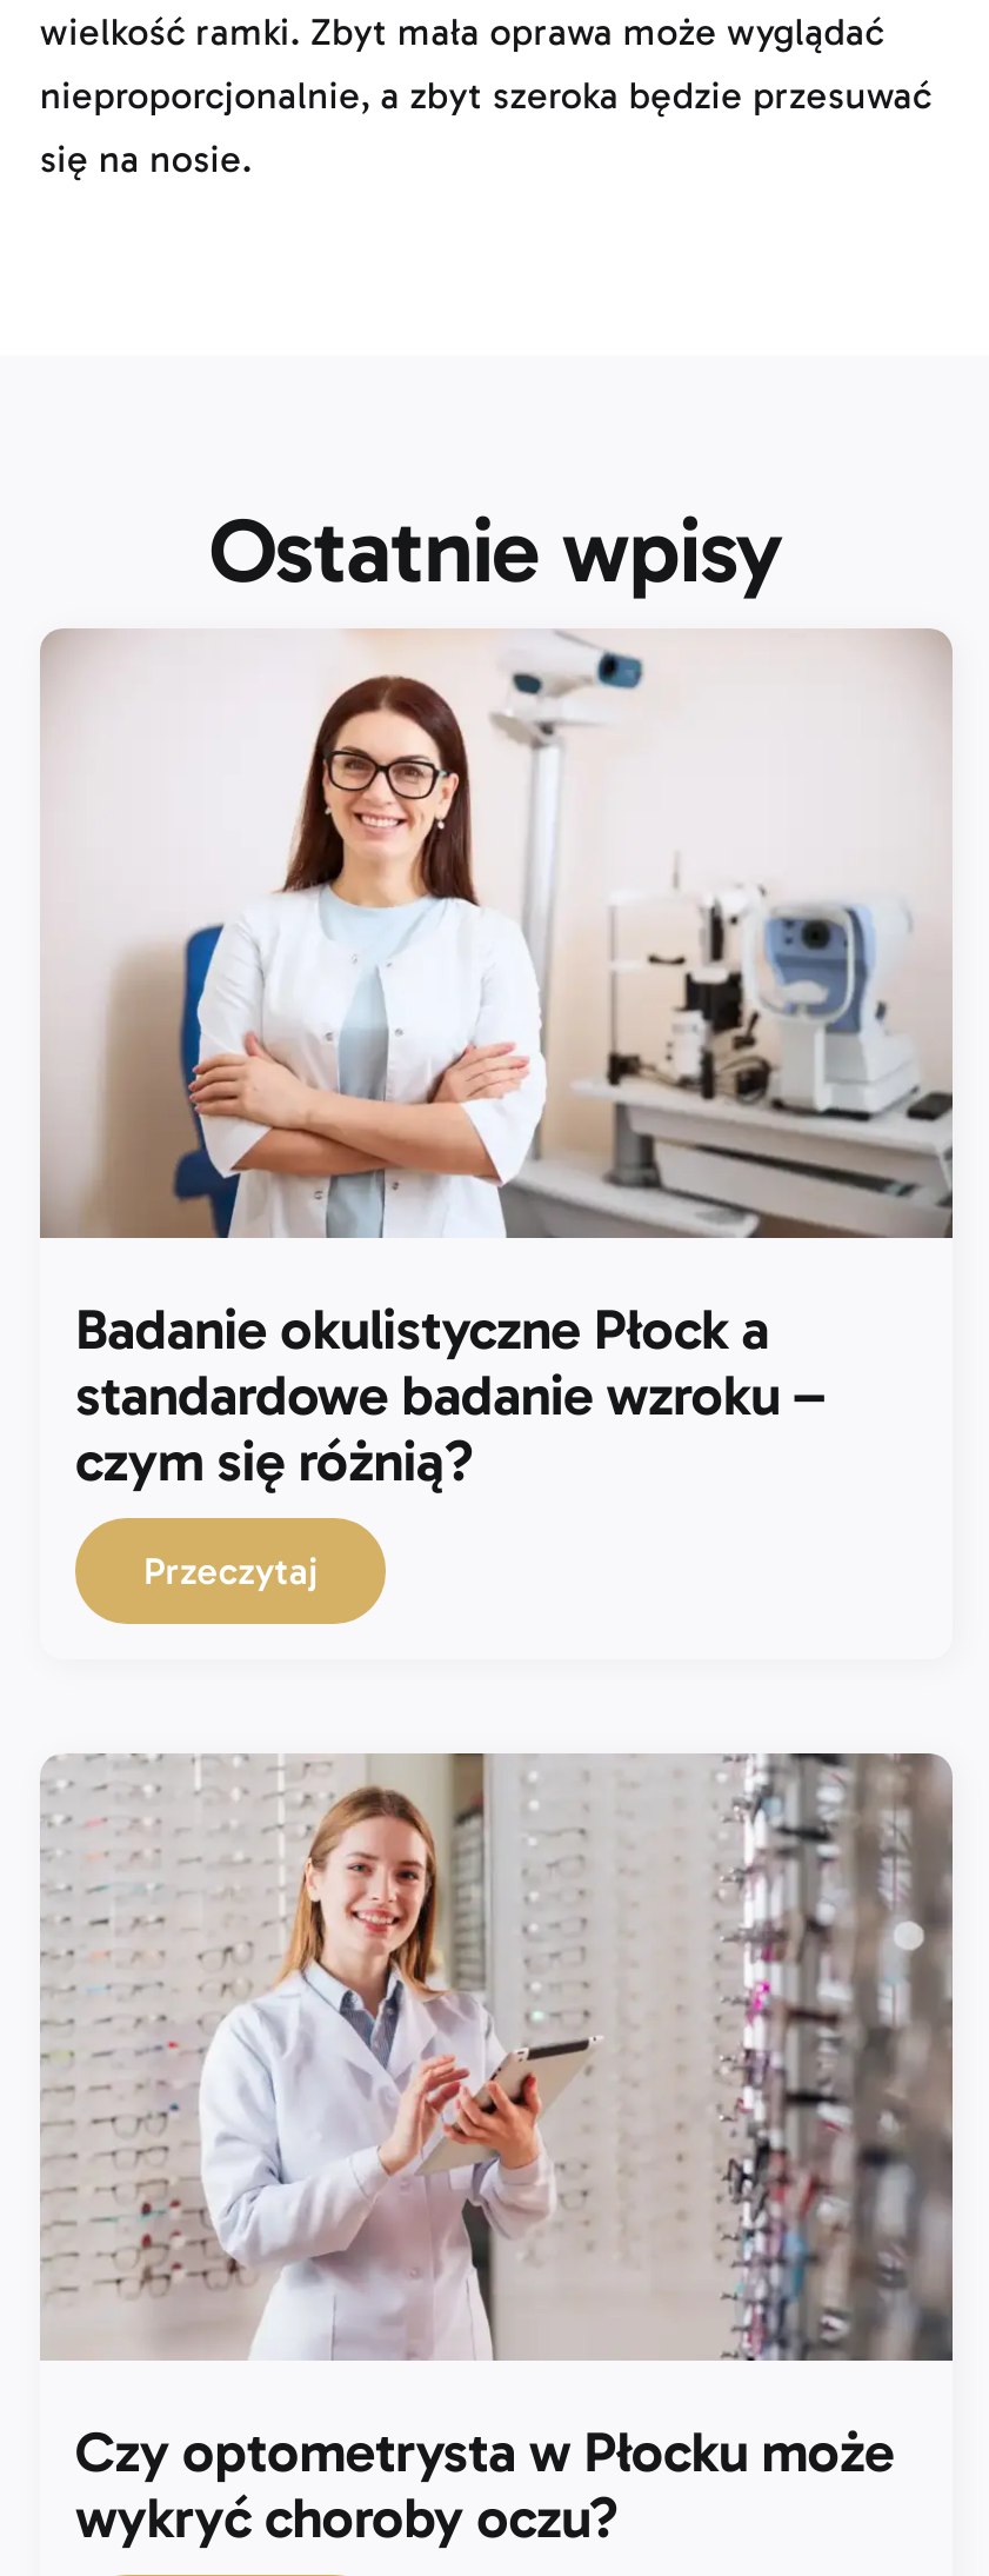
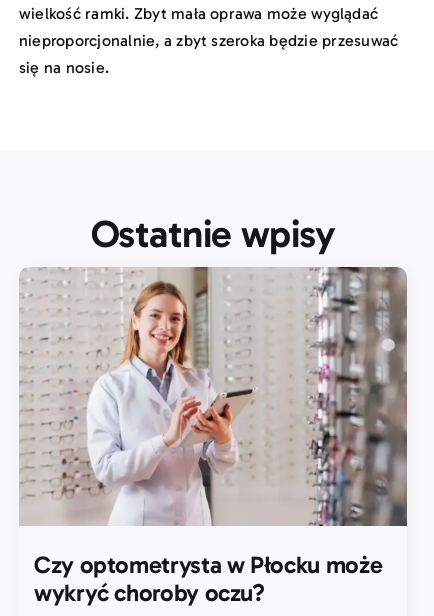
[40,628,953,1593] [image] | Badanie okulistyczne Płock a | standardowe badanie wzroku – | czym się różnią? | Przeczytaj -> none

